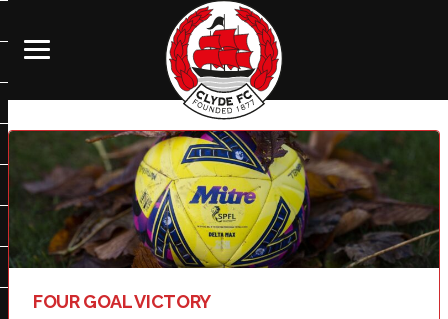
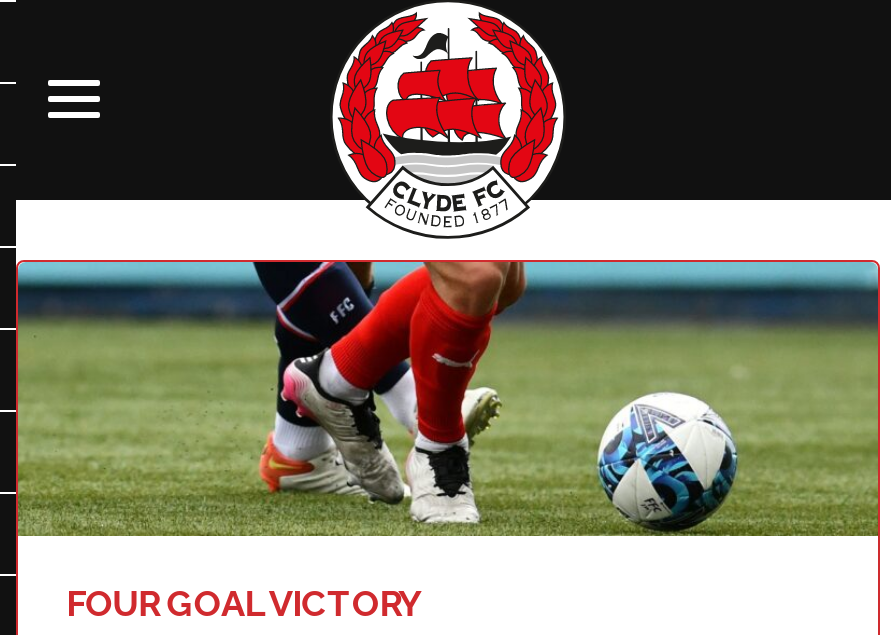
[8,130,440,269] [image] -> [16,260,880,538] [image]

